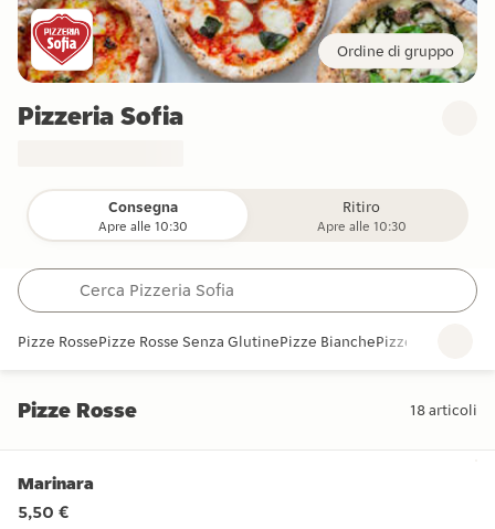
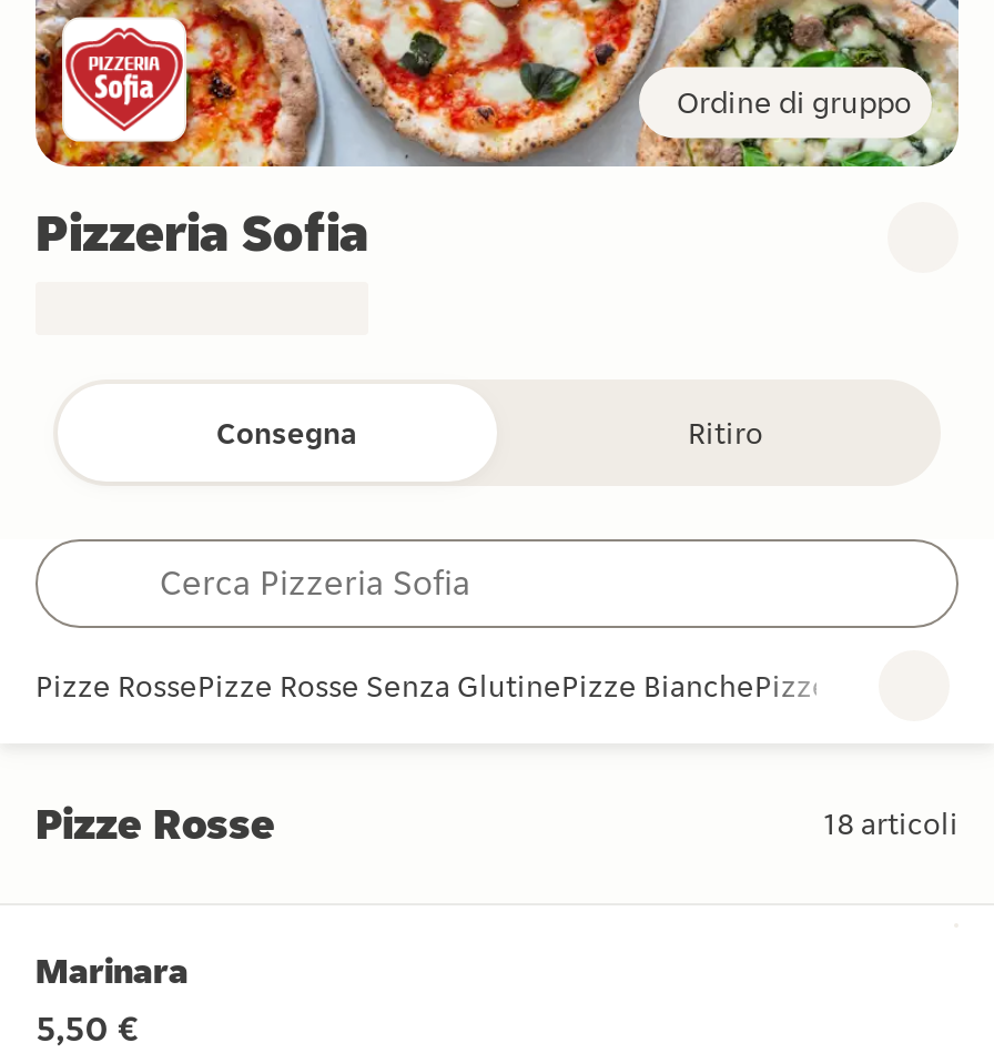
[98,218,187,234] Apre alle 10:30 -> none
[317,218,406,234] Apre alle 10:30 -> none

